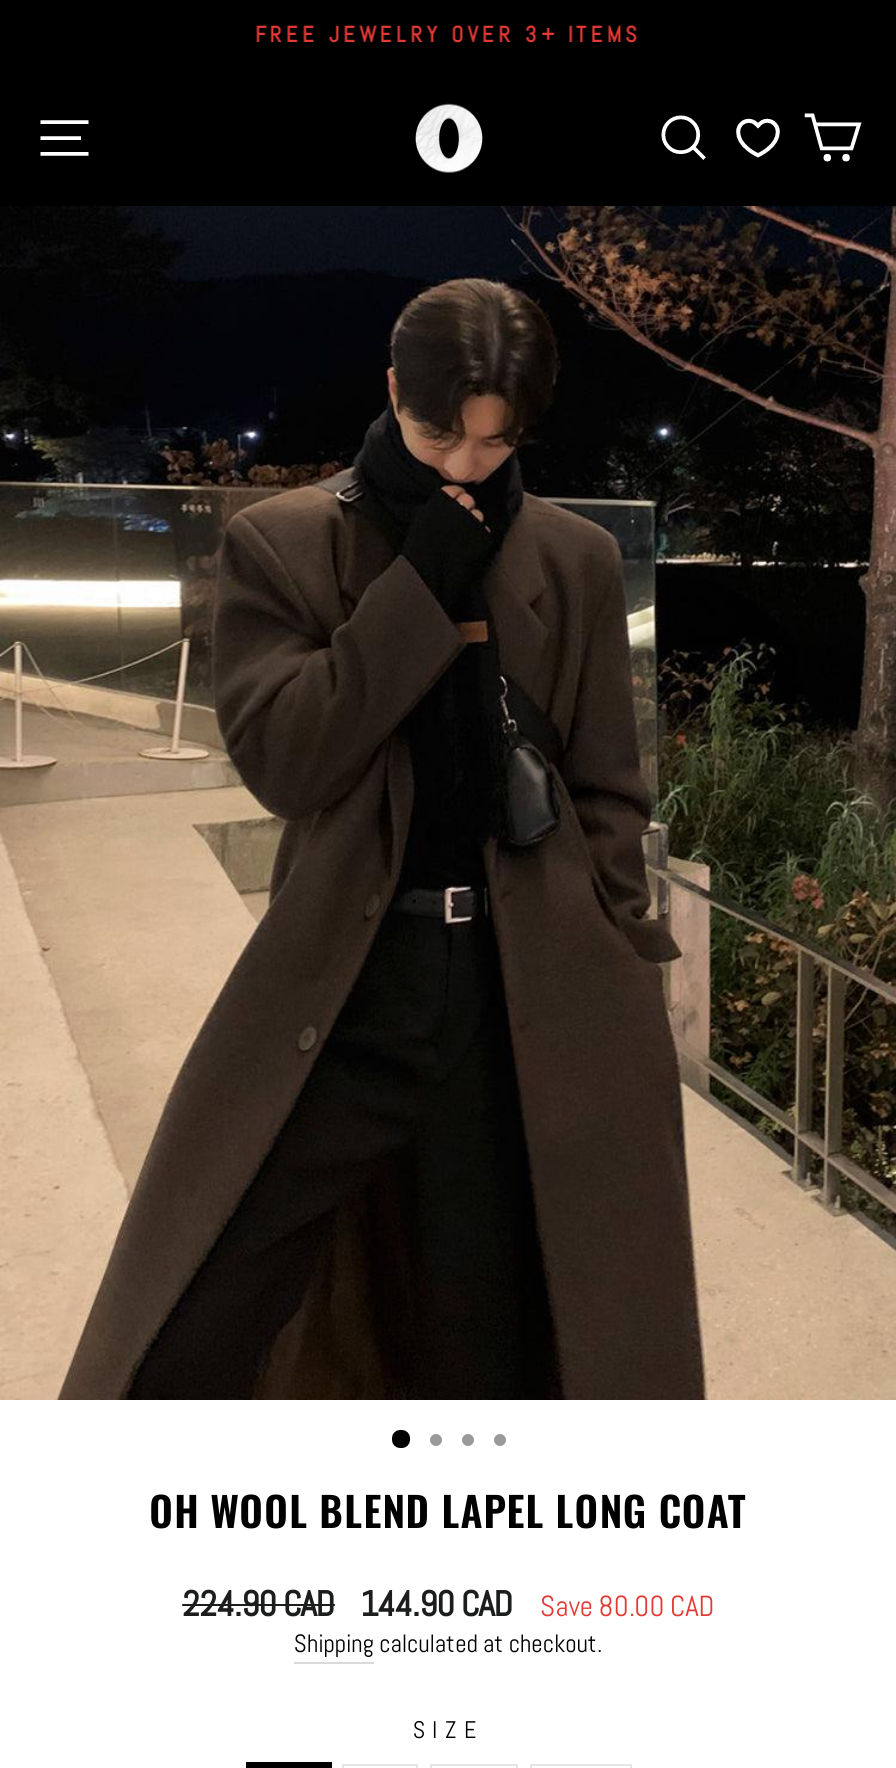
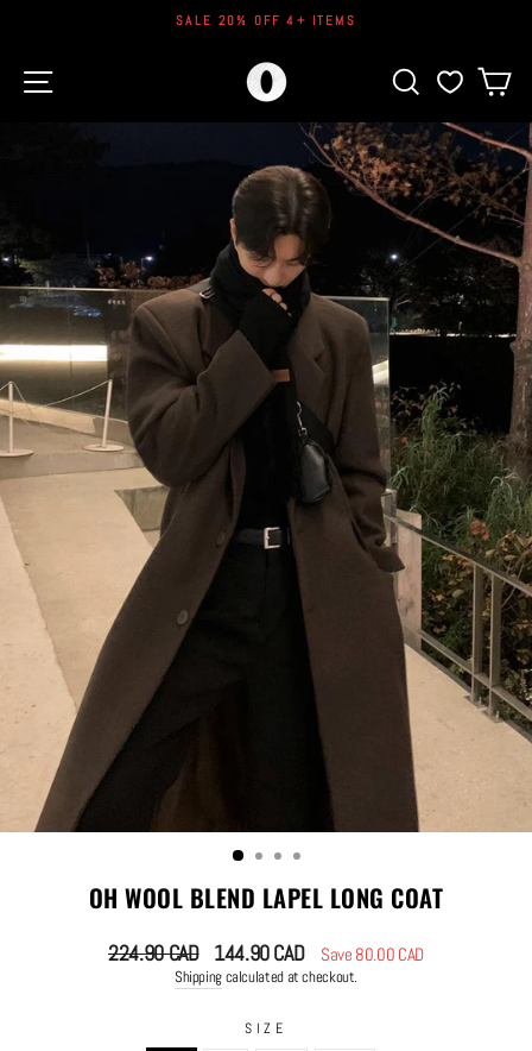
[255,20,641,48] FREE JEWELRY OVER 3+ ITEMS -> [176,12,356,29] SALE 20% OFF 4+ ITEMS

